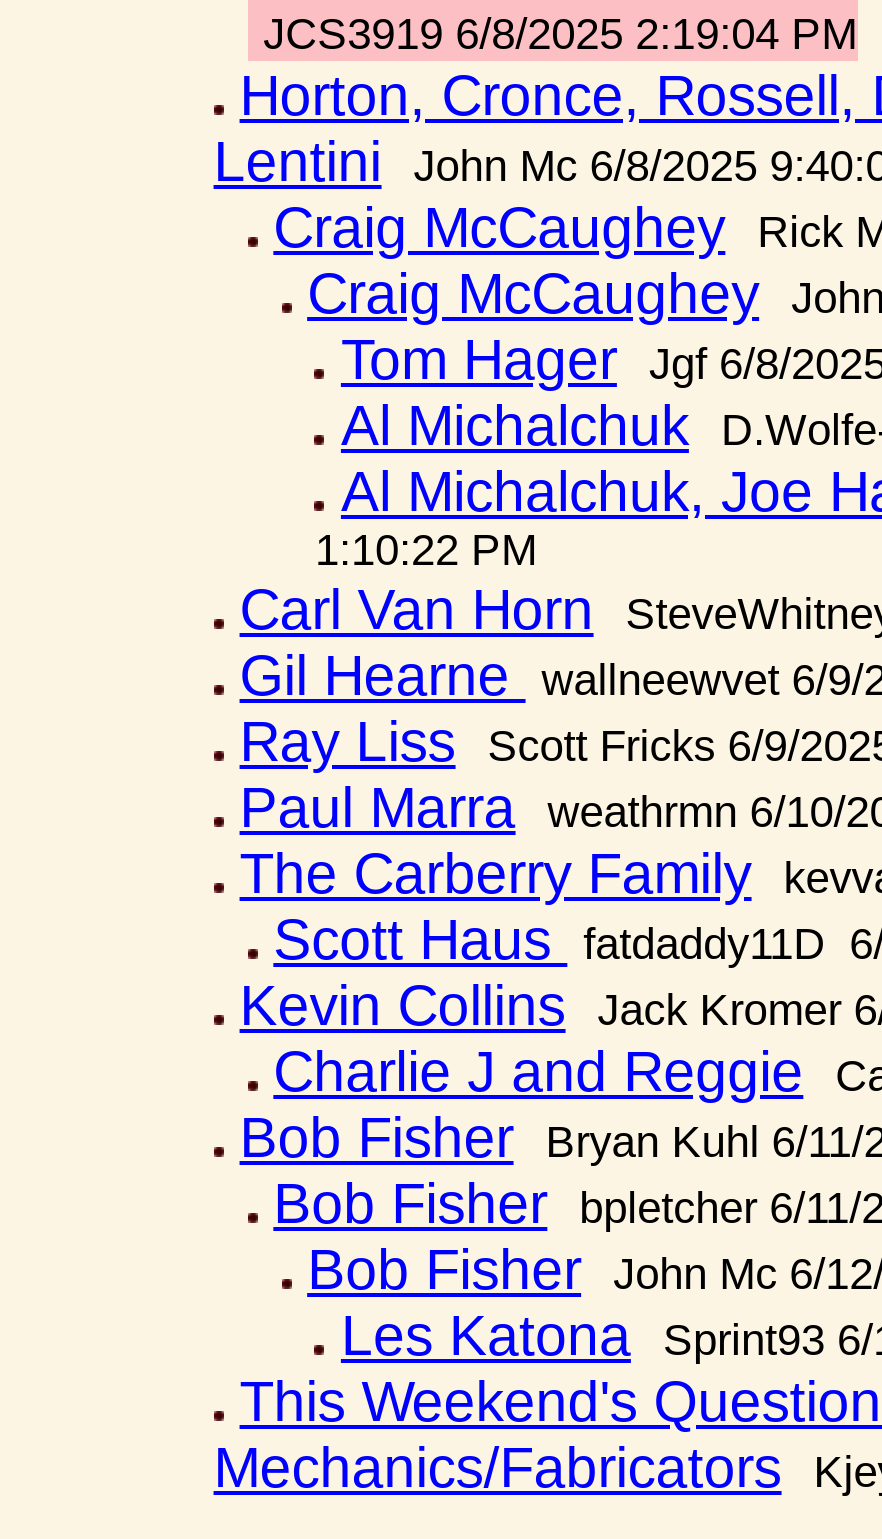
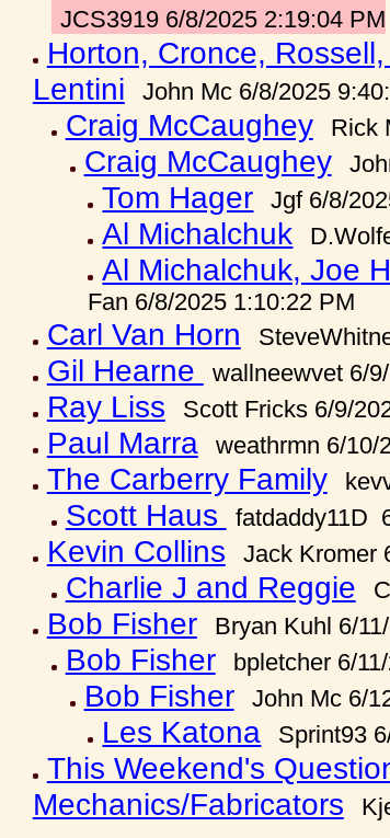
[315,525,537,575] 1:10:22 PM -> [88,288,355,315] Fan 6/8/2025 1:10:22 PM

